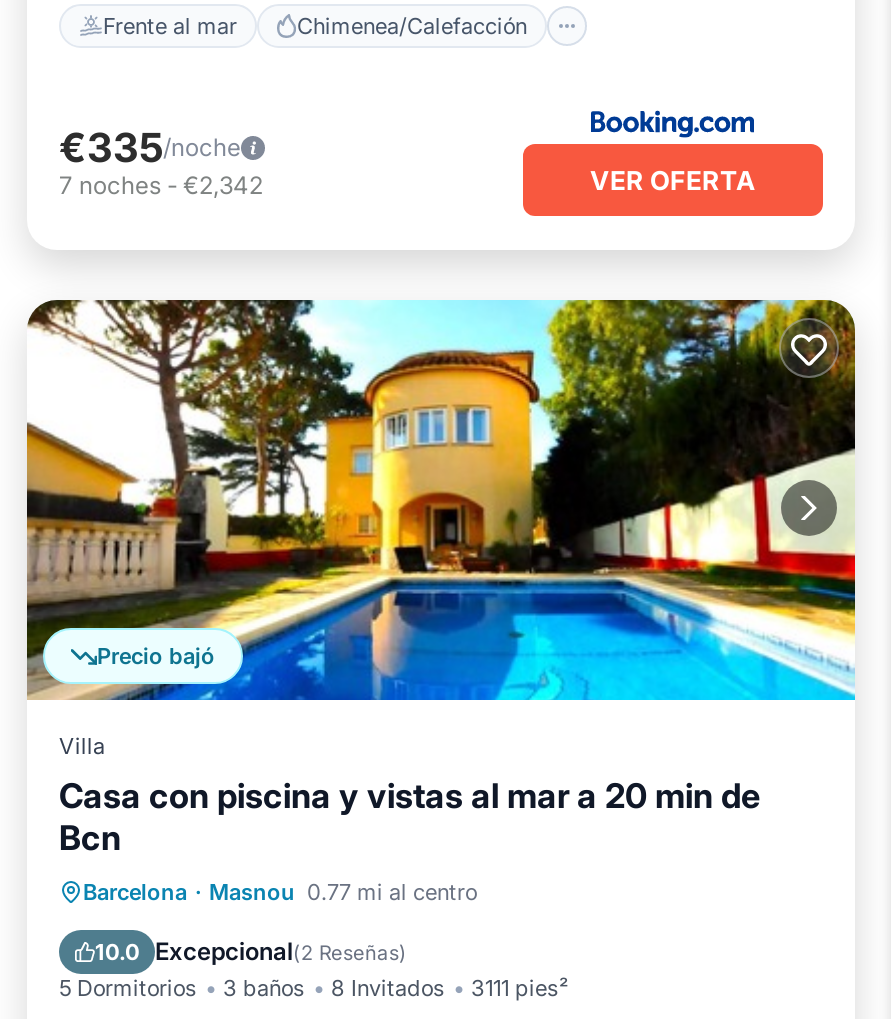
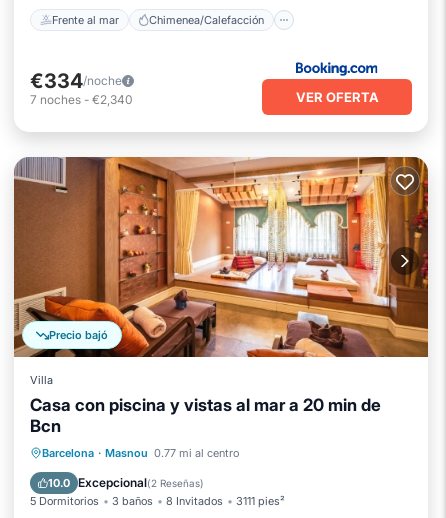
[59,123,241,171] €335/noche -> [30,68,122,92] €334/noche
[59,169,263,199] 7 noches - €2,342 -> [30,91,133,106] 7 noches - €2,340
[25,298,857,702] [image] -> [13,156,429,358] [image]

